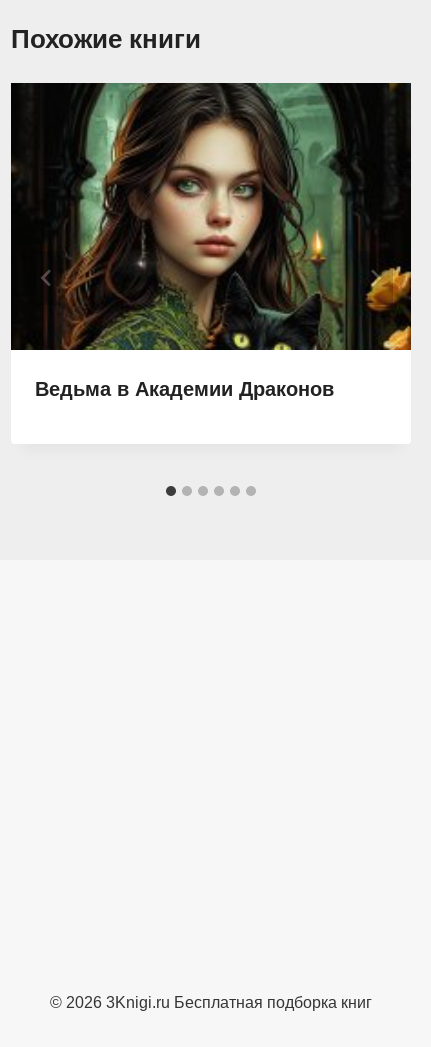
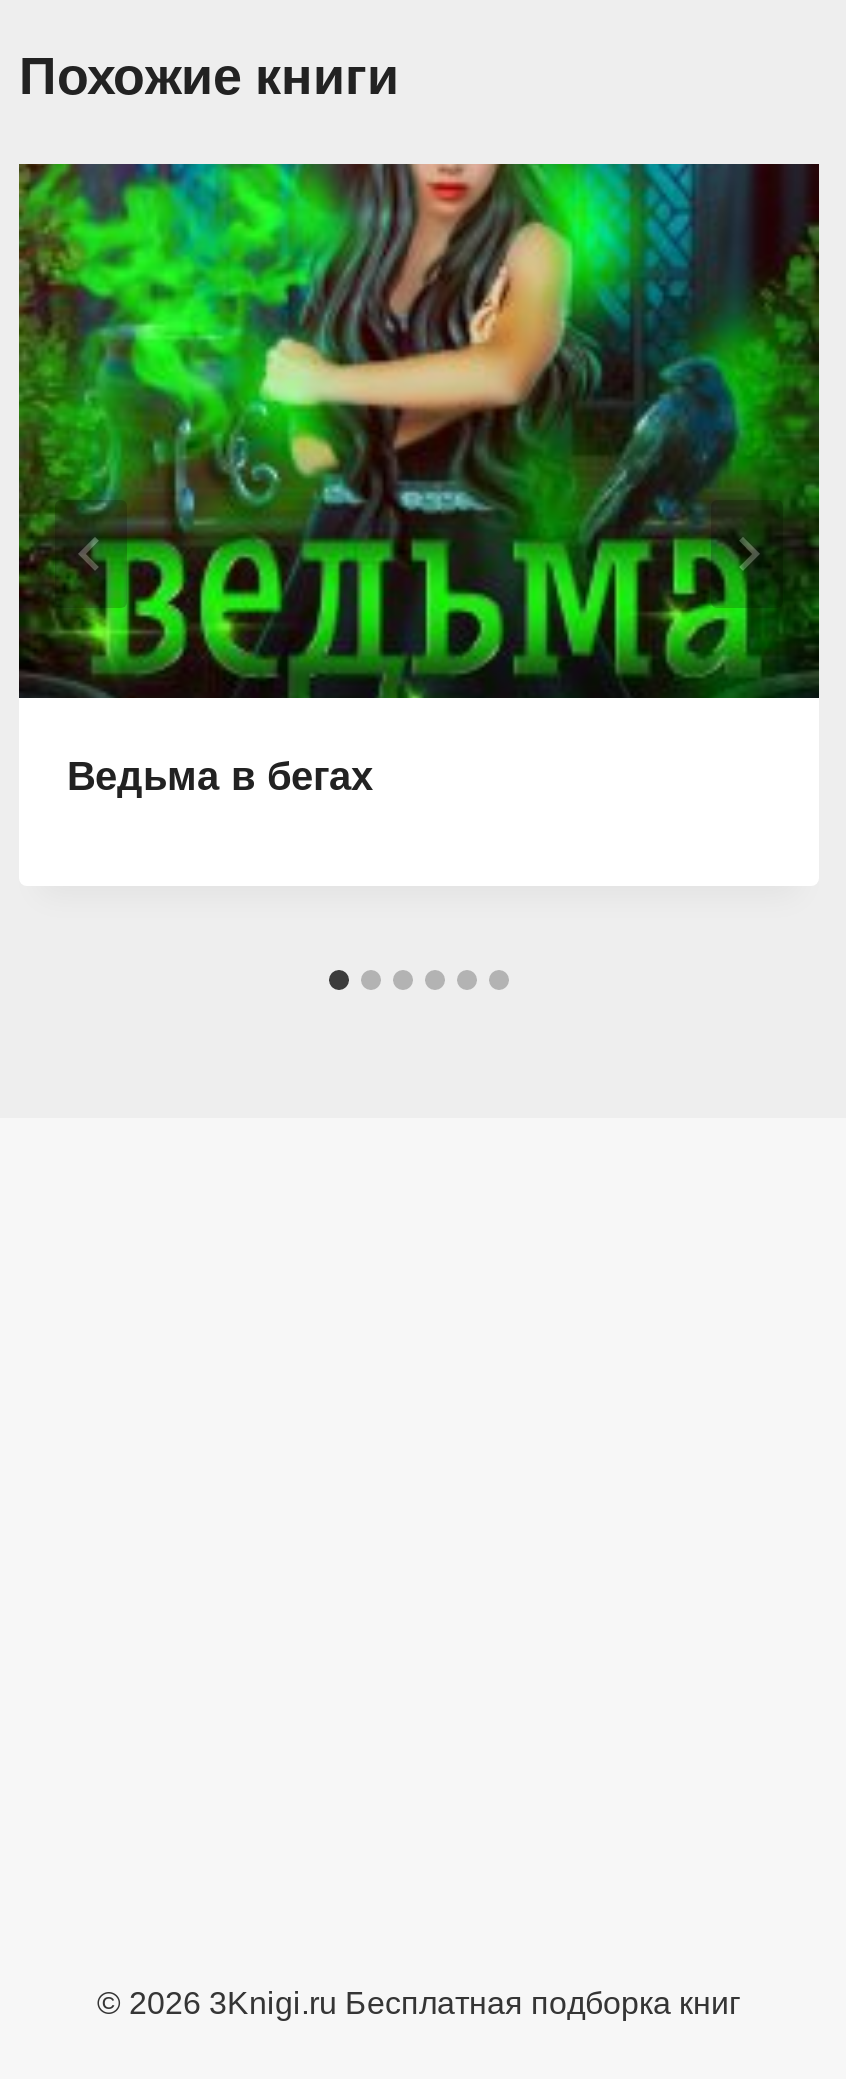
[10,82,412,400] [image] | Ведьма в Академии Драконов -> [17,162,821,797] [image] | Ведьма в бегах

